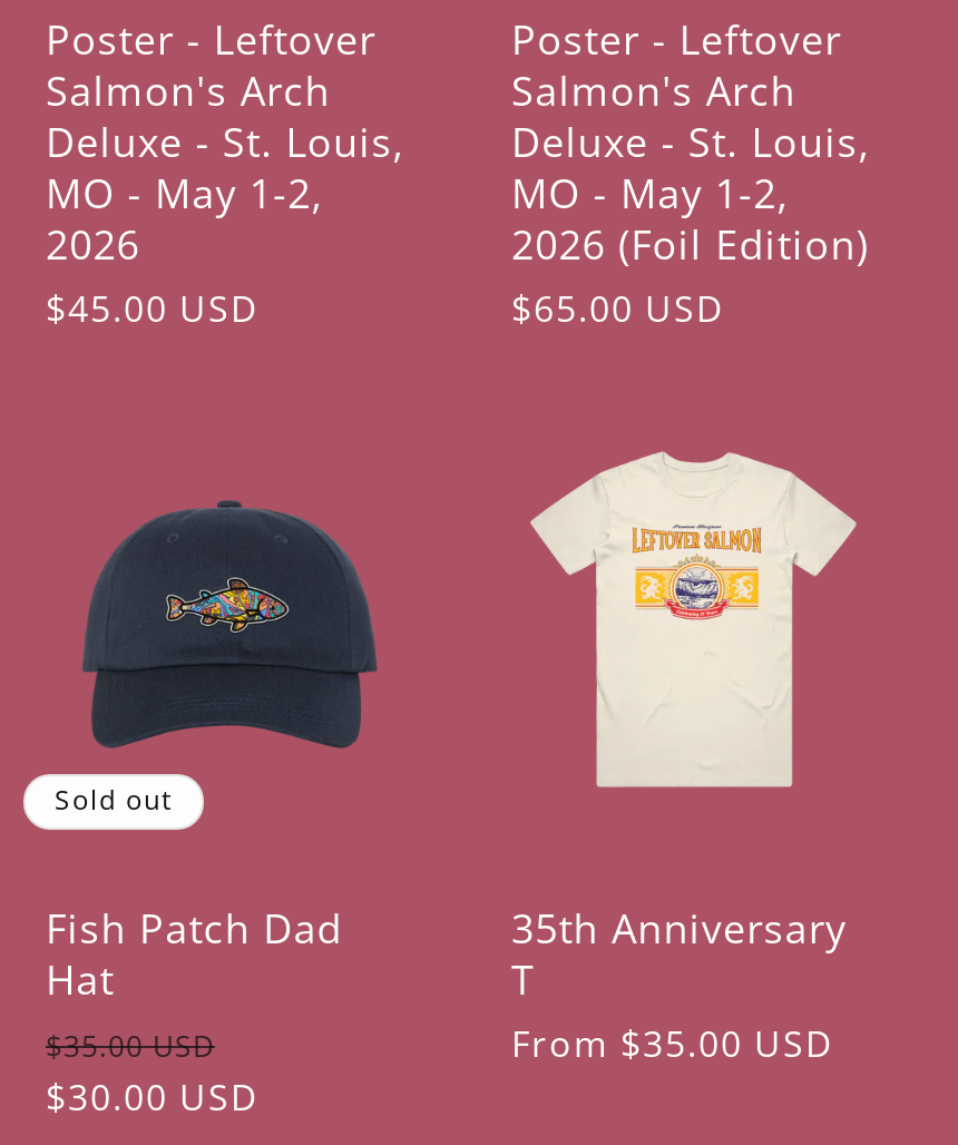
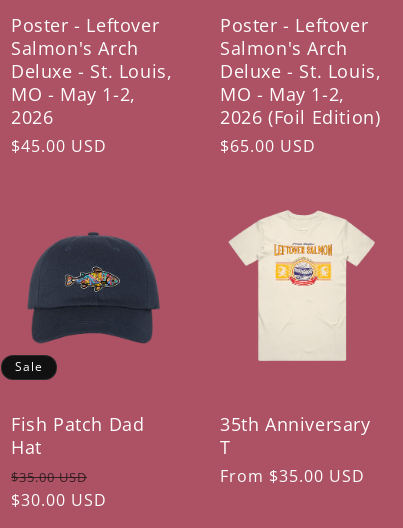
[55,780,173,818] Sold out -> [15,358,43,375] Sale

